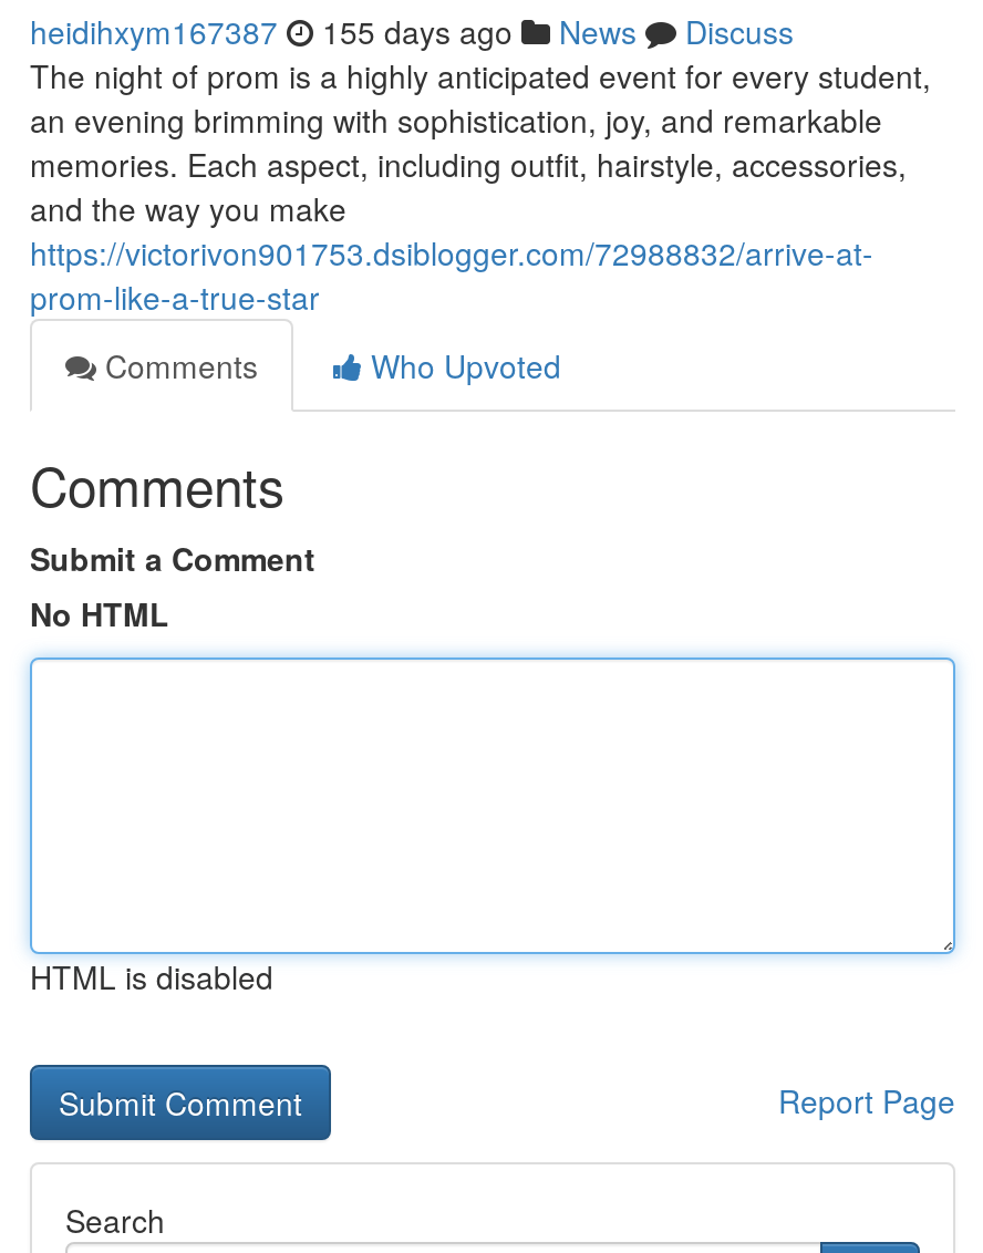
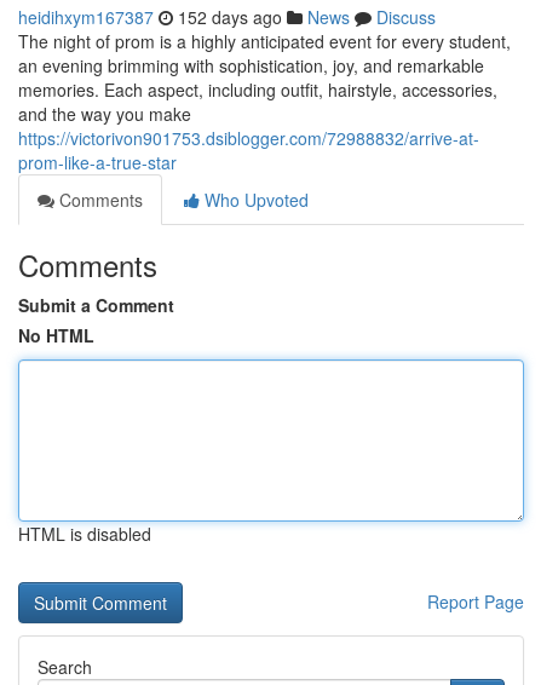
[30,9,794,53] heidihxym167387 155 days ago News Discuss -> [18,5,436,29] heidihxym167387 152 days ago News Discuss

